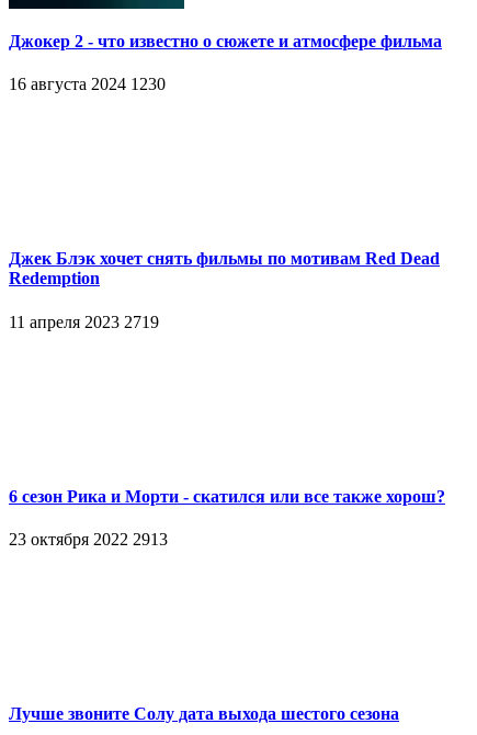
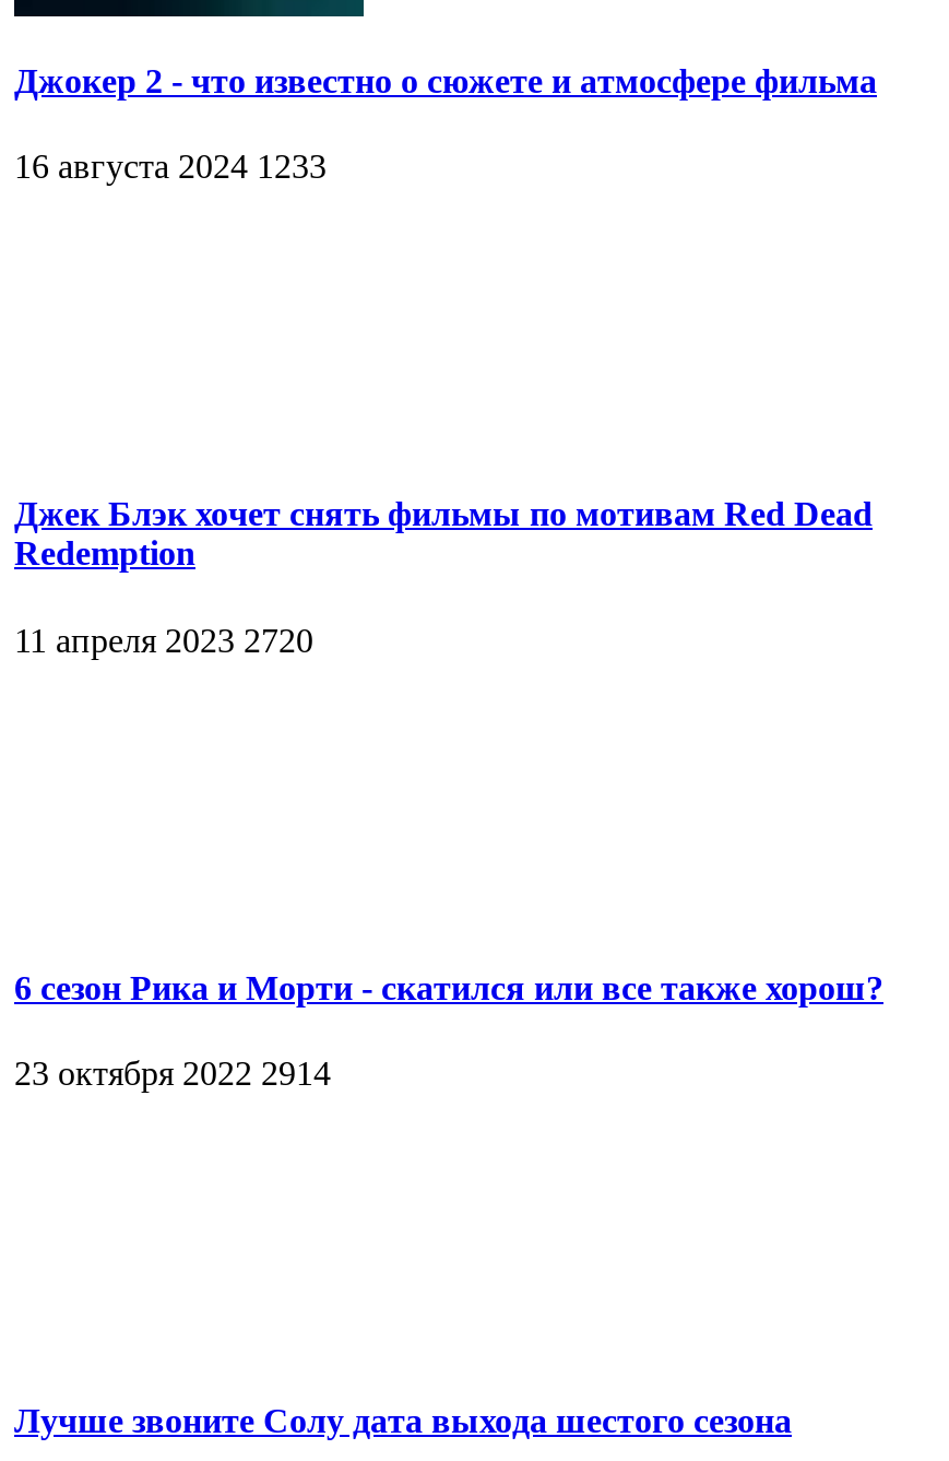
[9,75,166,93] 16 августа 2024 1230 -> [14,148,327,185] 16 августа 2024 1233
[9,312,159,331] 11 апреля 2023 2719 -> [14,621,313,658] 11 апреля 2023 2720
[9,530,168,549] 23 октября 2022 2913 -> [14,1055,331,1092] 23 октября 2022 2914

